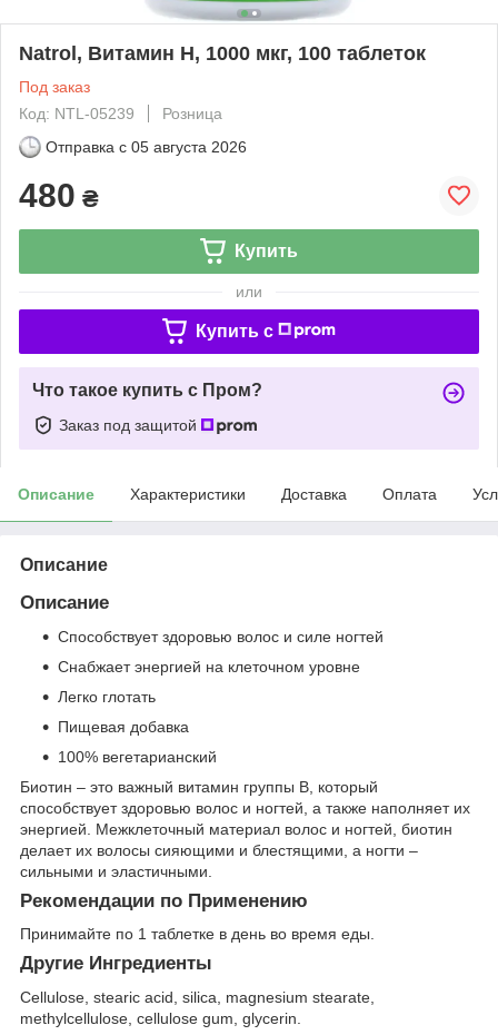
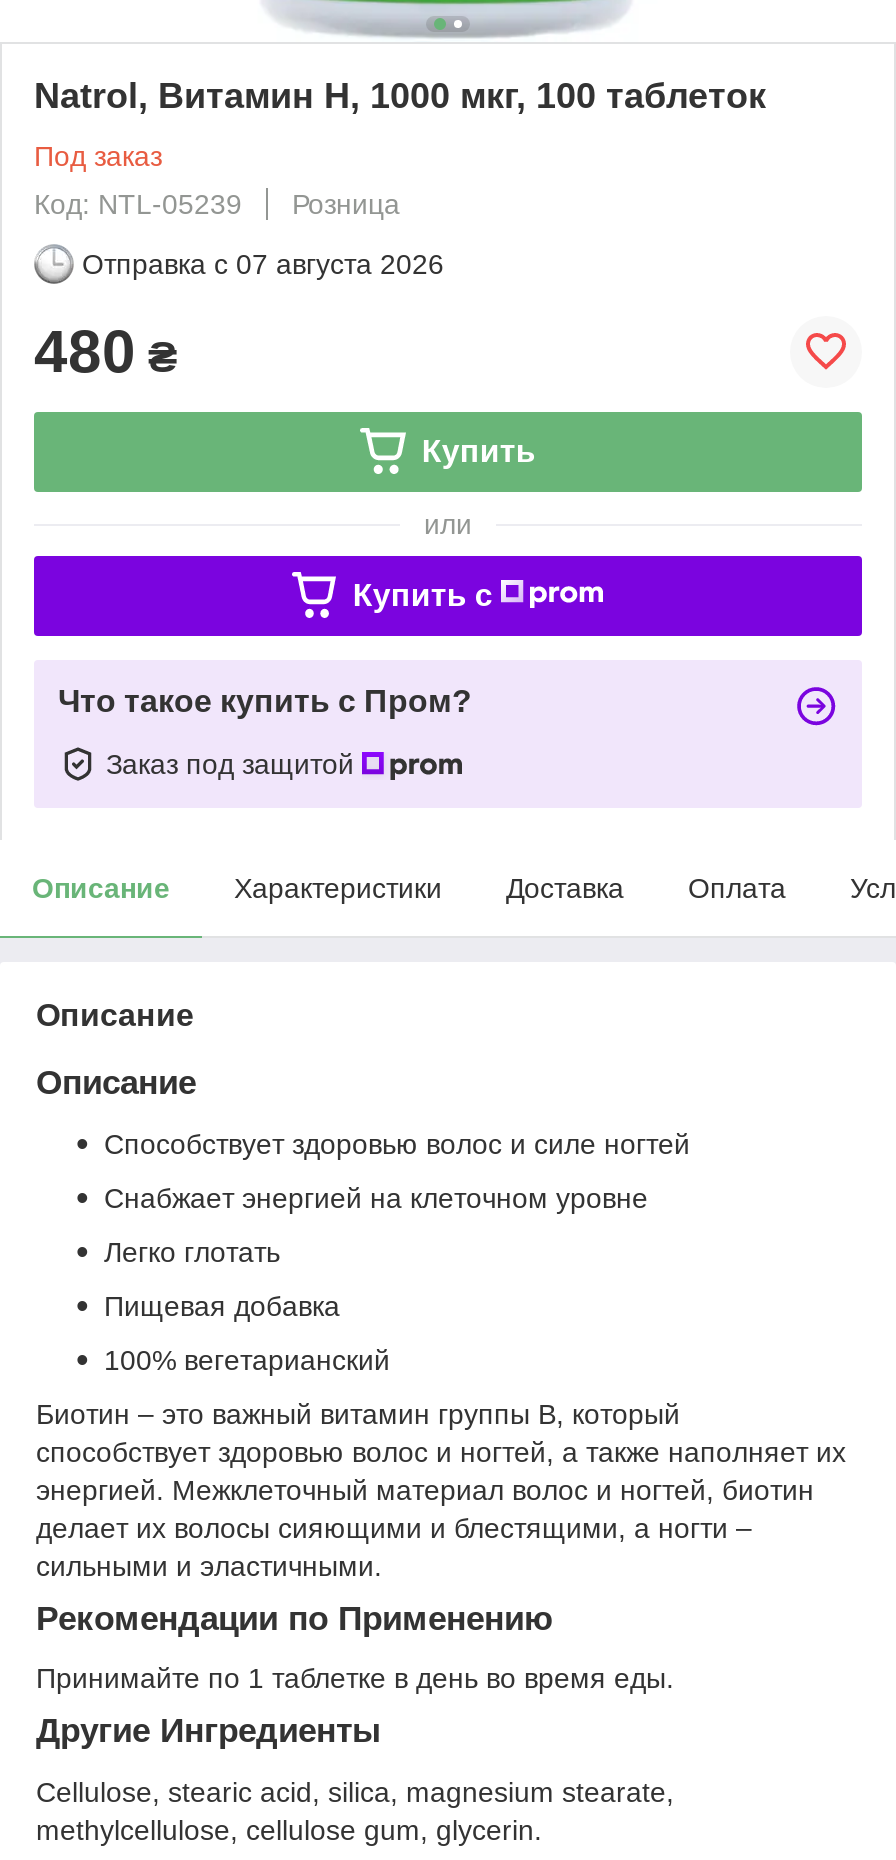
[46,138,247,156] Отправка с 05 августа 2026 -> [82,248,444,280] Отправка с 07 августа 2026

